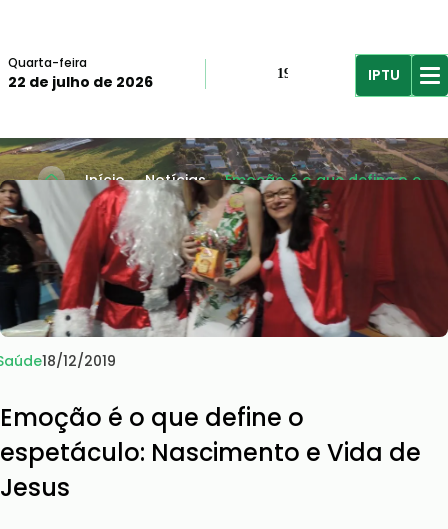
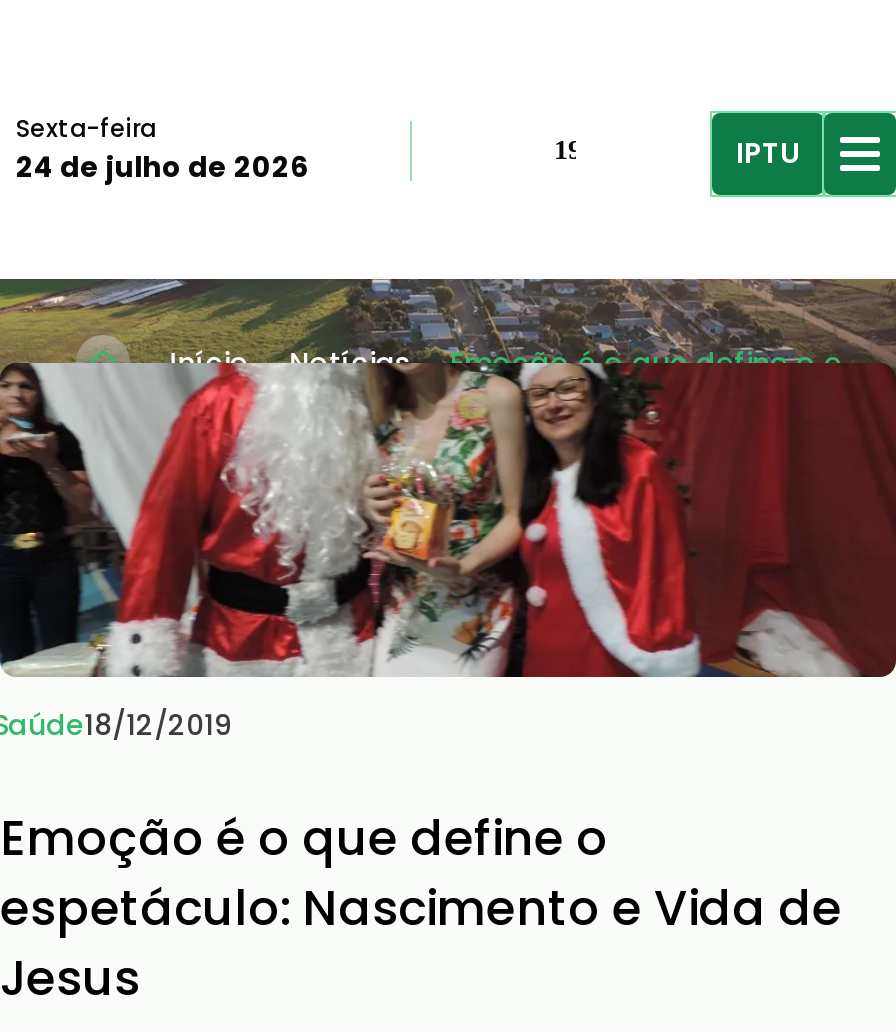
[8,54,153,92] Quarta-feira | 22 de julho de 2026 -> [16,111,308,187] Sexta-feira | 24 de julho de 2026

